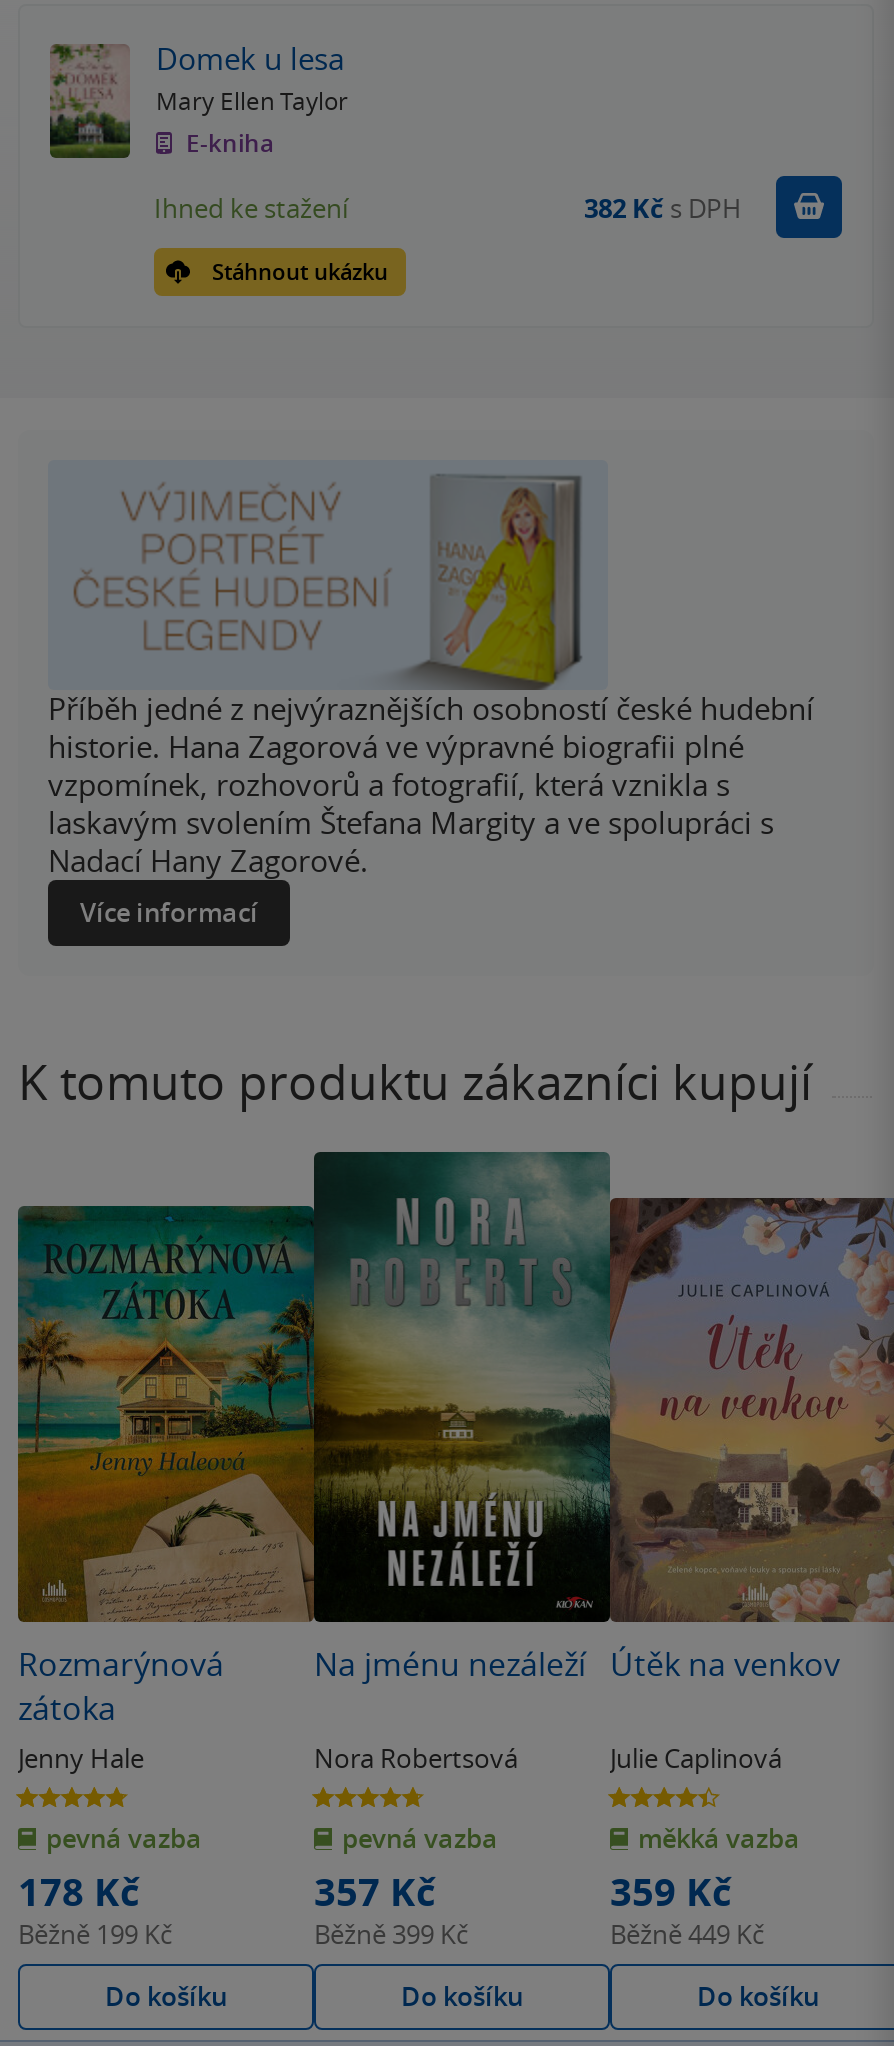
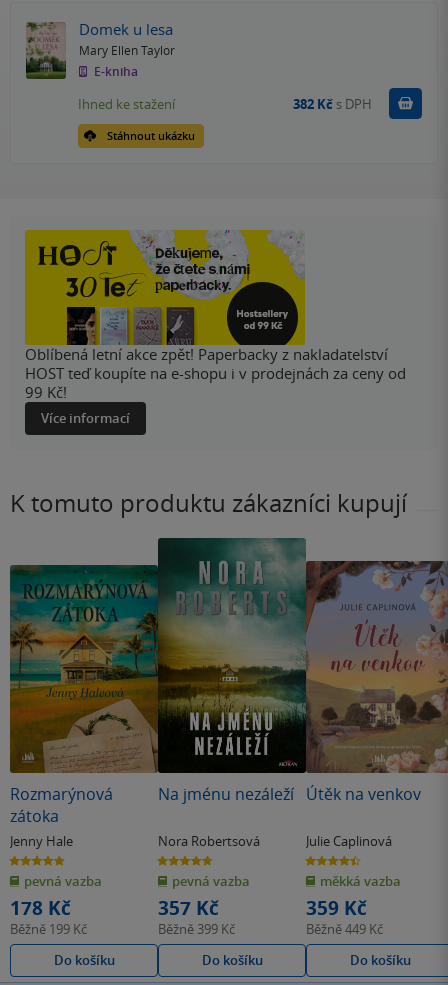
[48,472,608,672] [image] -> [24,229,306,298] [image]
[48,687,814,879] Příběh jedné z nejvýraznějších osobností české hudební | historie. Hana Zagorová ve výpravné biografii plné | vzpomínek, rozhovorů a fotografií, která vznikla s | laskavým svolením Štefana Margity a ve spolupráci s | Nadací Hany Zagorové. -> [25,344,406,402] Oblíbená letní akce zpět! Paperbacky z nakladatelství | HOST teď koupíte na e-shopu i v prodejnách za ceny od | 99 Kč!

